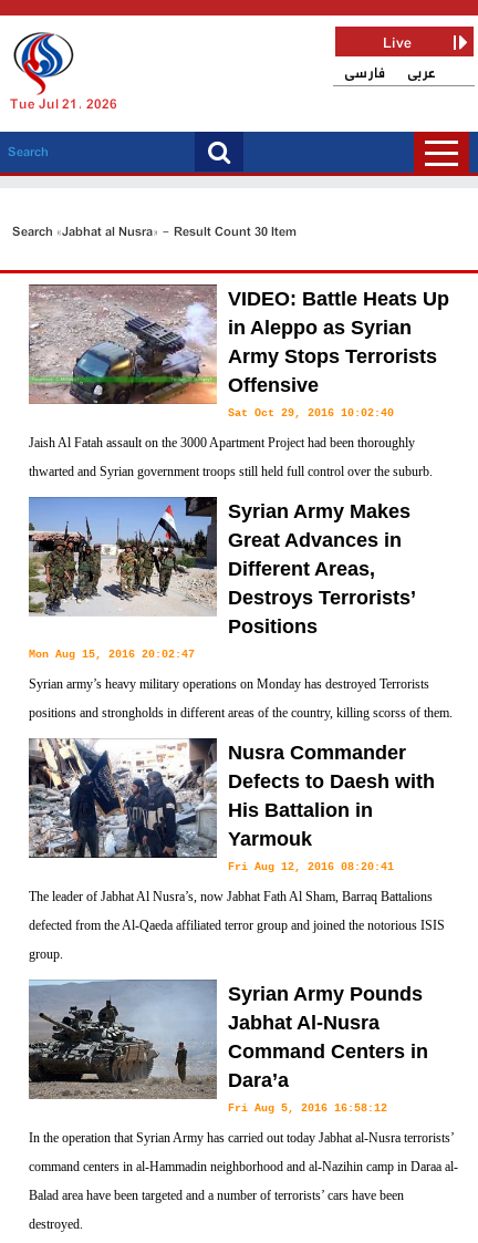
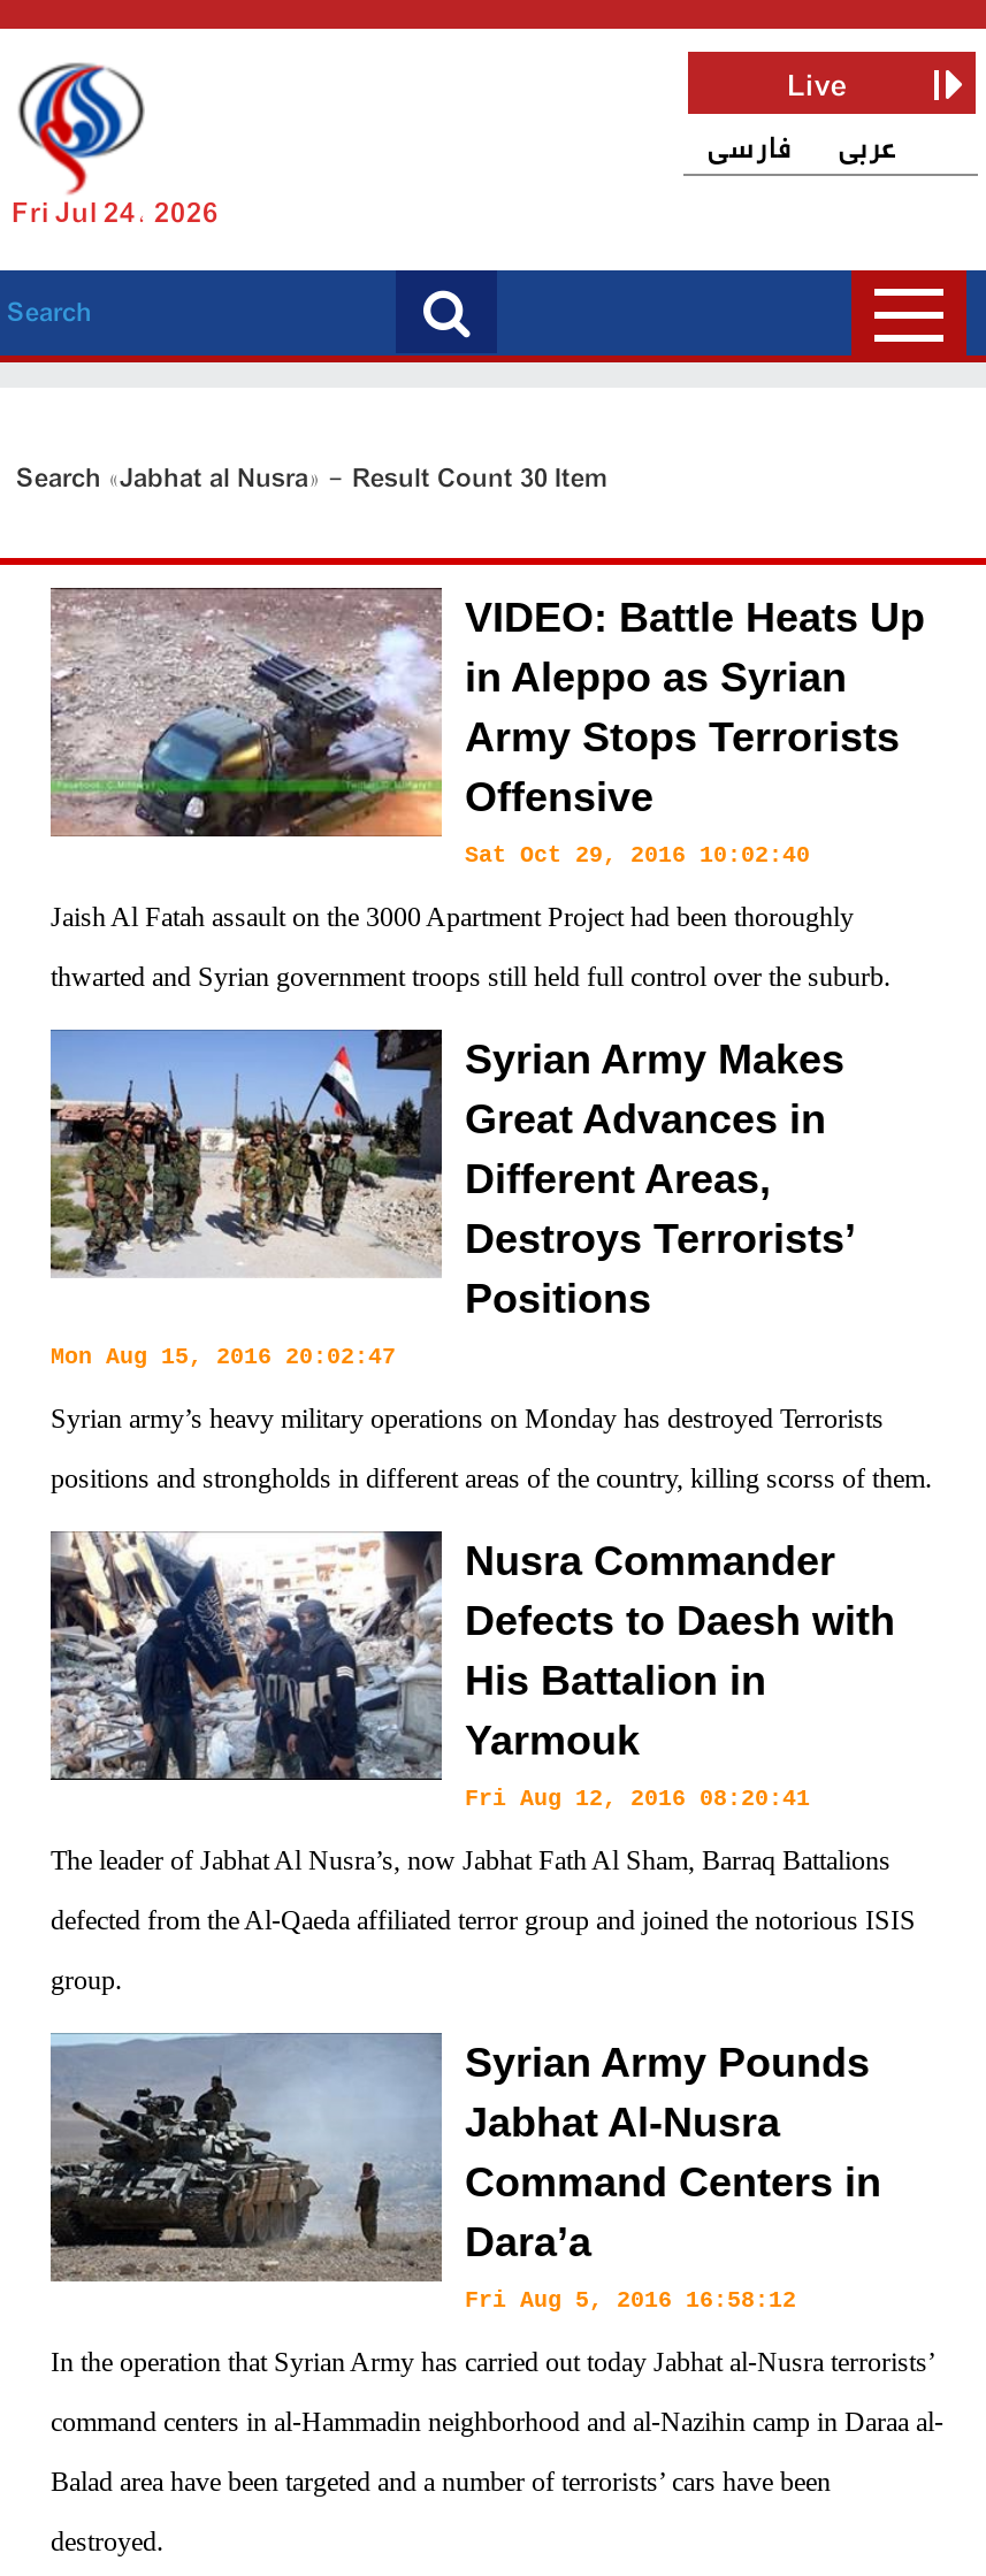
[10,94,117,116] Tue Jul 21, 2026 -> [12,192,219,238] Fri Jul 24, 2026

